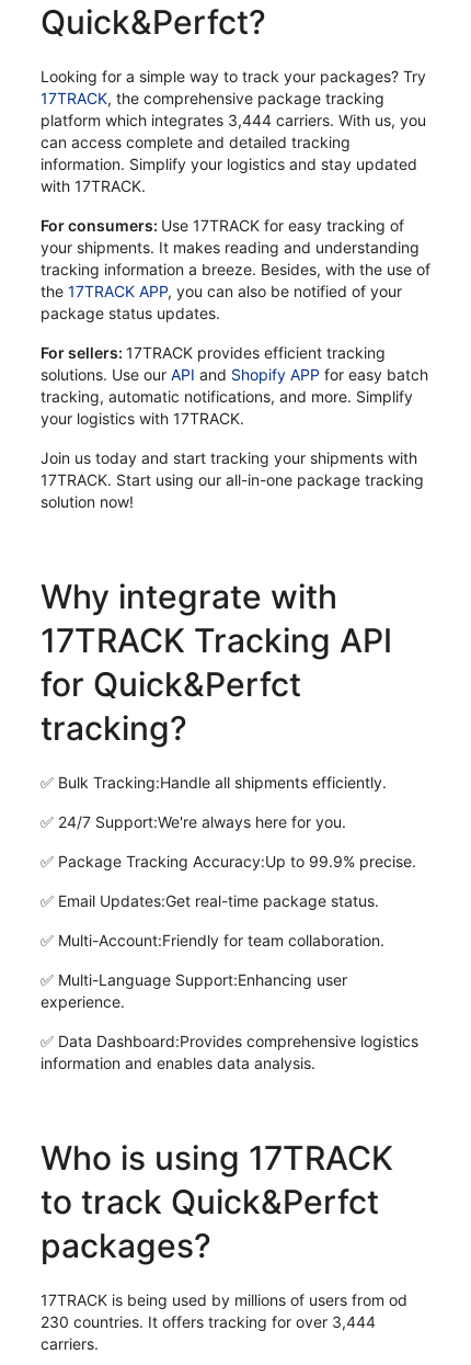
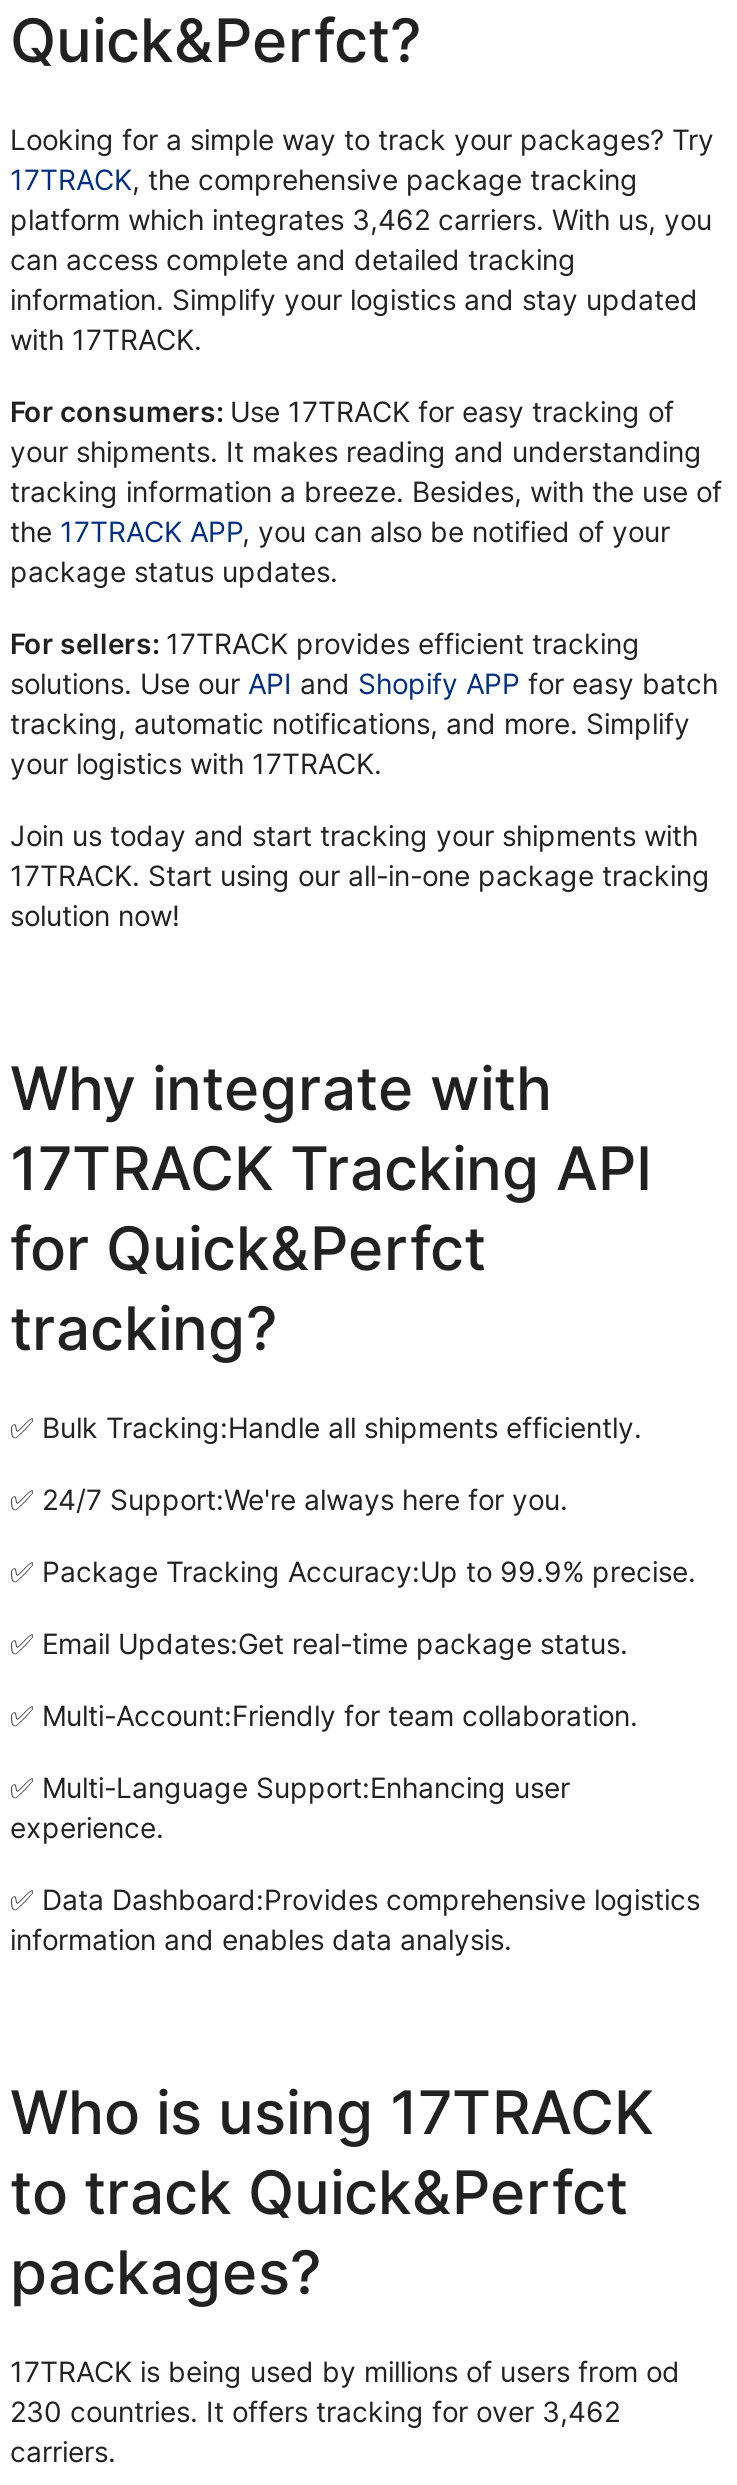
[41,111,426,130] platform which integrates 3,444 carriers. With us, you -> [10,203,712,237] platform which integrates 3,462 carriers. With us, you
[41,1313,376,1331] 230 countries. It offers tracking for over 3,444 -> [10,2395,620,2429] 230 countries. It offers tracking for over 3,462

